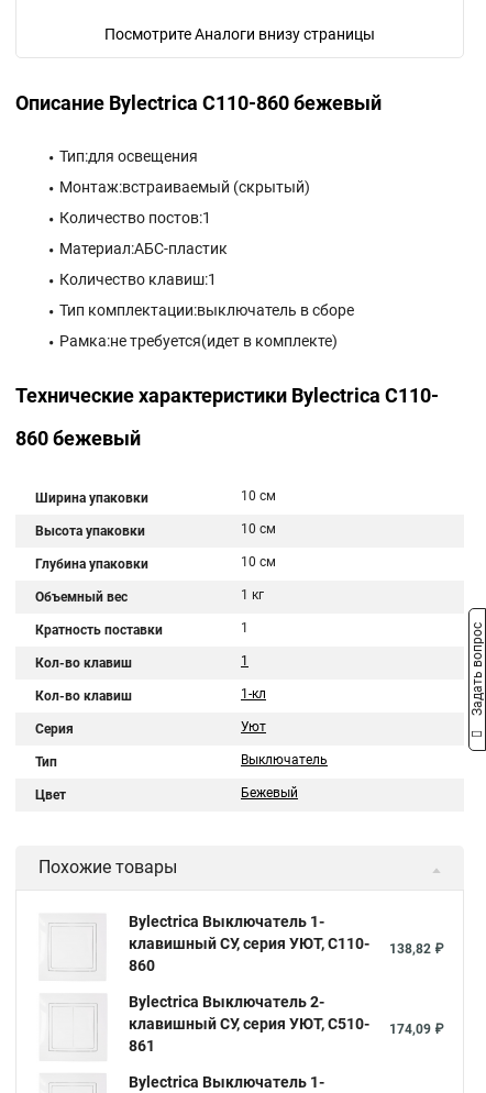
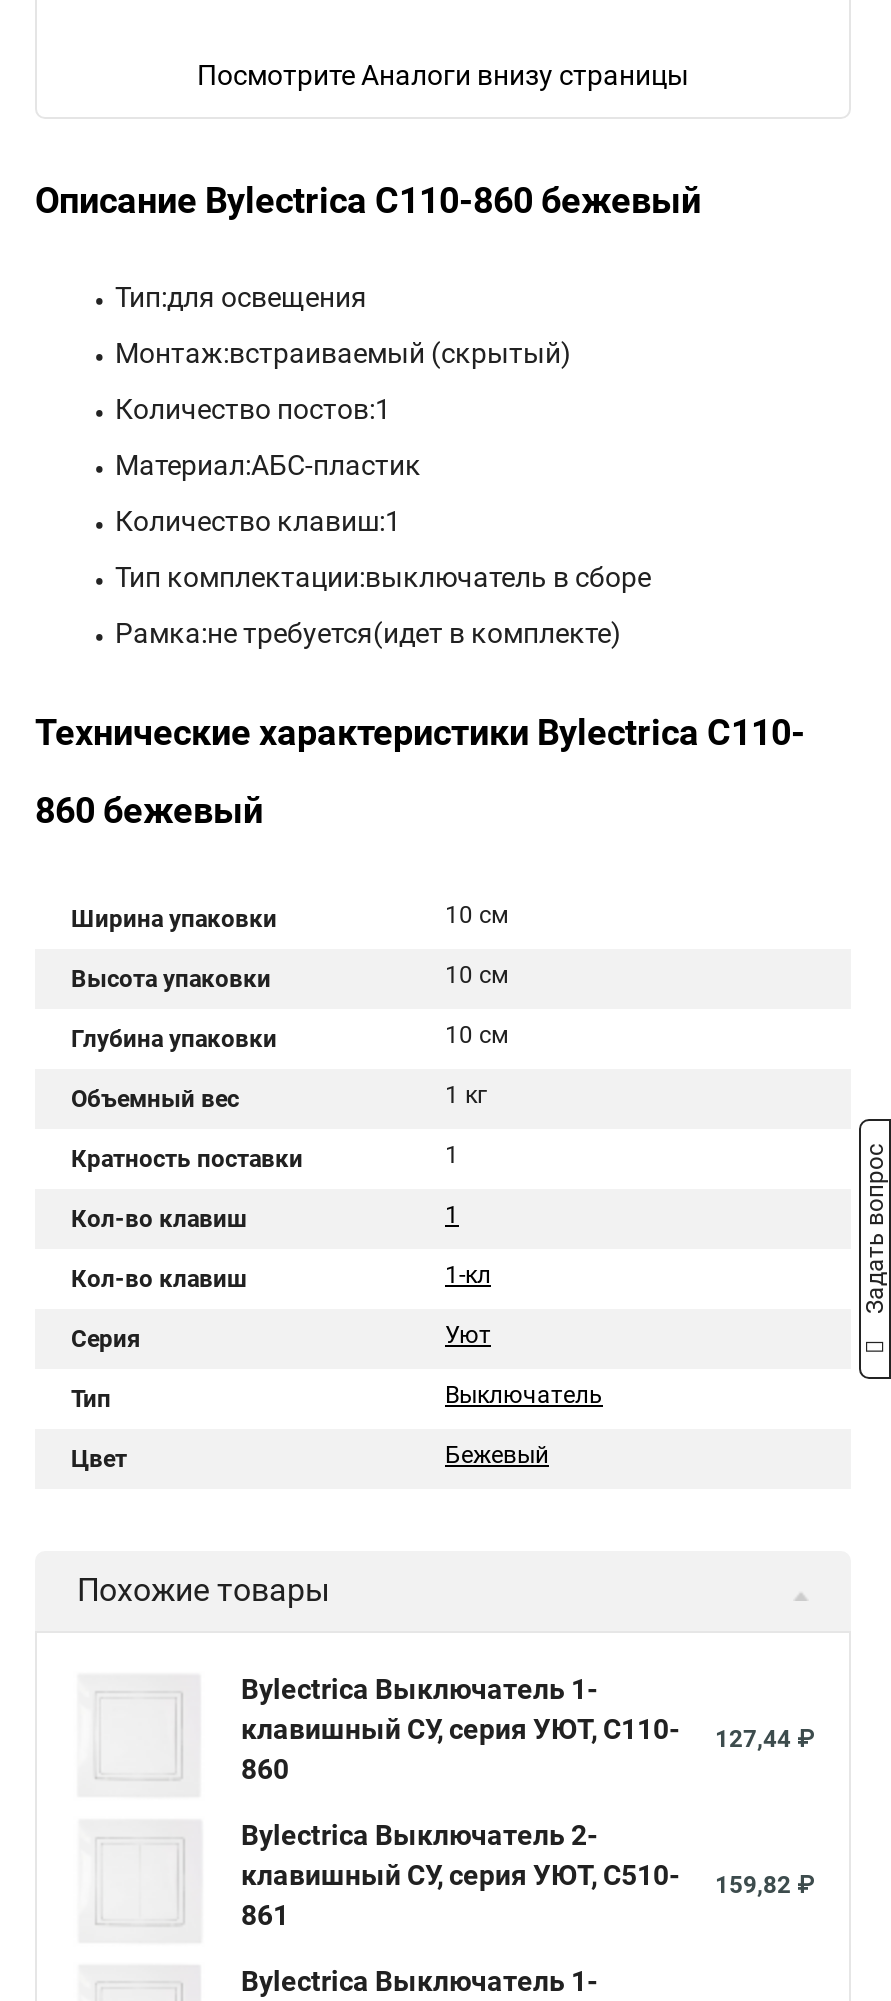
[129,935,443,957] клавишный СУ, серия УЮТ, С110- 138,82 ₽ -> [241,1713,813,1753] клавишный СУ, серия УЮТ, С110- 127,44 ₽
[129,1015,443,1037] клавишный СУ, серия УЮТ, С510- 174,09 ₽ -> [241,1859,813,1899] клавишный СУ, серия УЮТ, С510- 159,82 ₽

